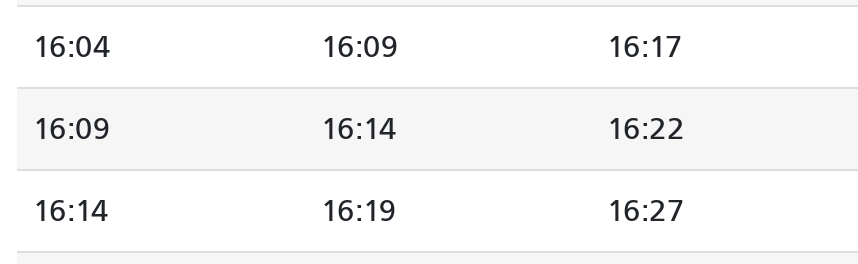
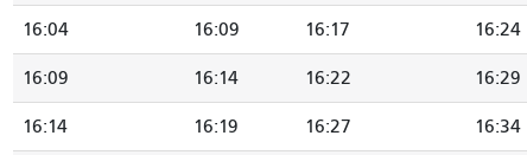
none -> [475,19,521,40] 16:24
none -> [475,68,521,89] 16:29
none -> [475,116,521,137] 16:34

